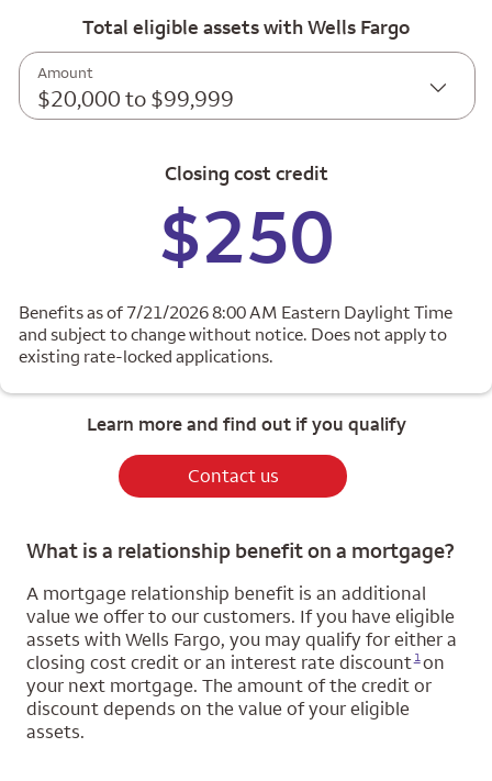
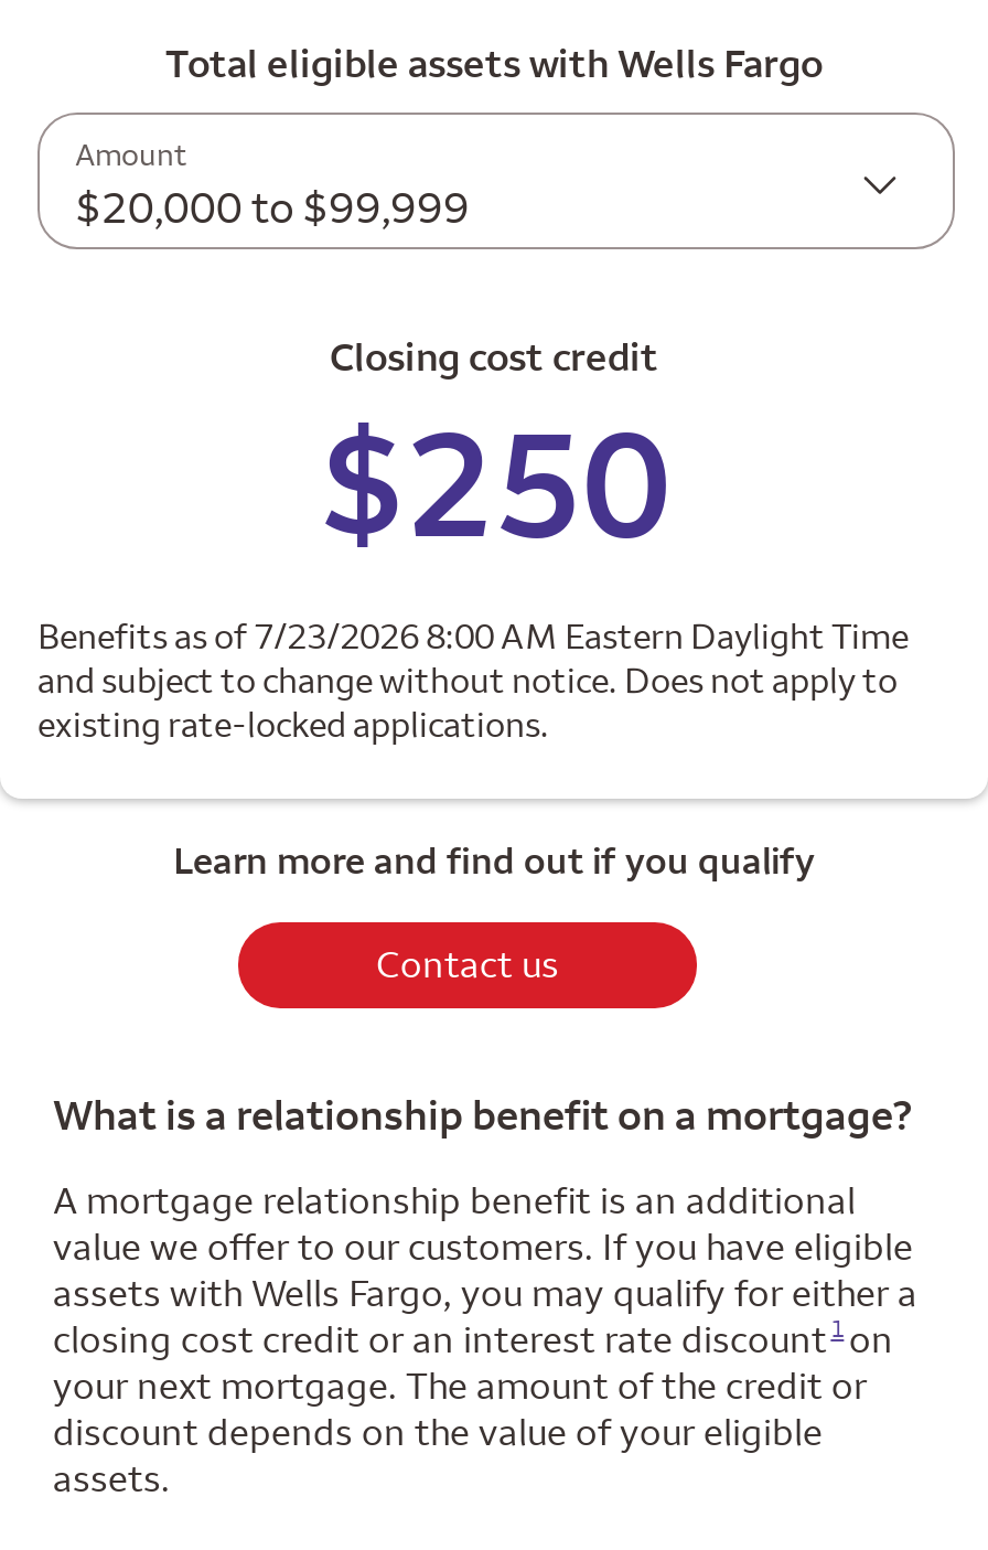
[19,301,452,323] Benefits as of 7/21/2026 8:00 AM Eastern Daylight Time -> [37,614,909,658] Benefits as of 7/23/2026 8:00 AM Eastern Daylight Time

